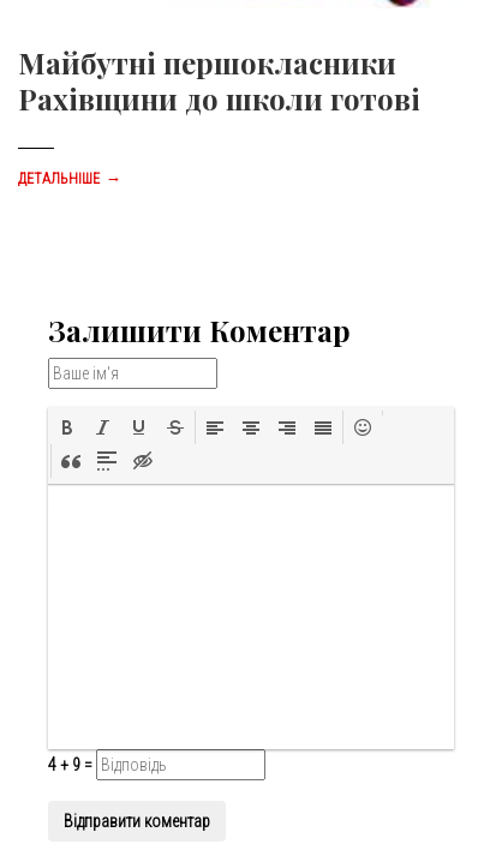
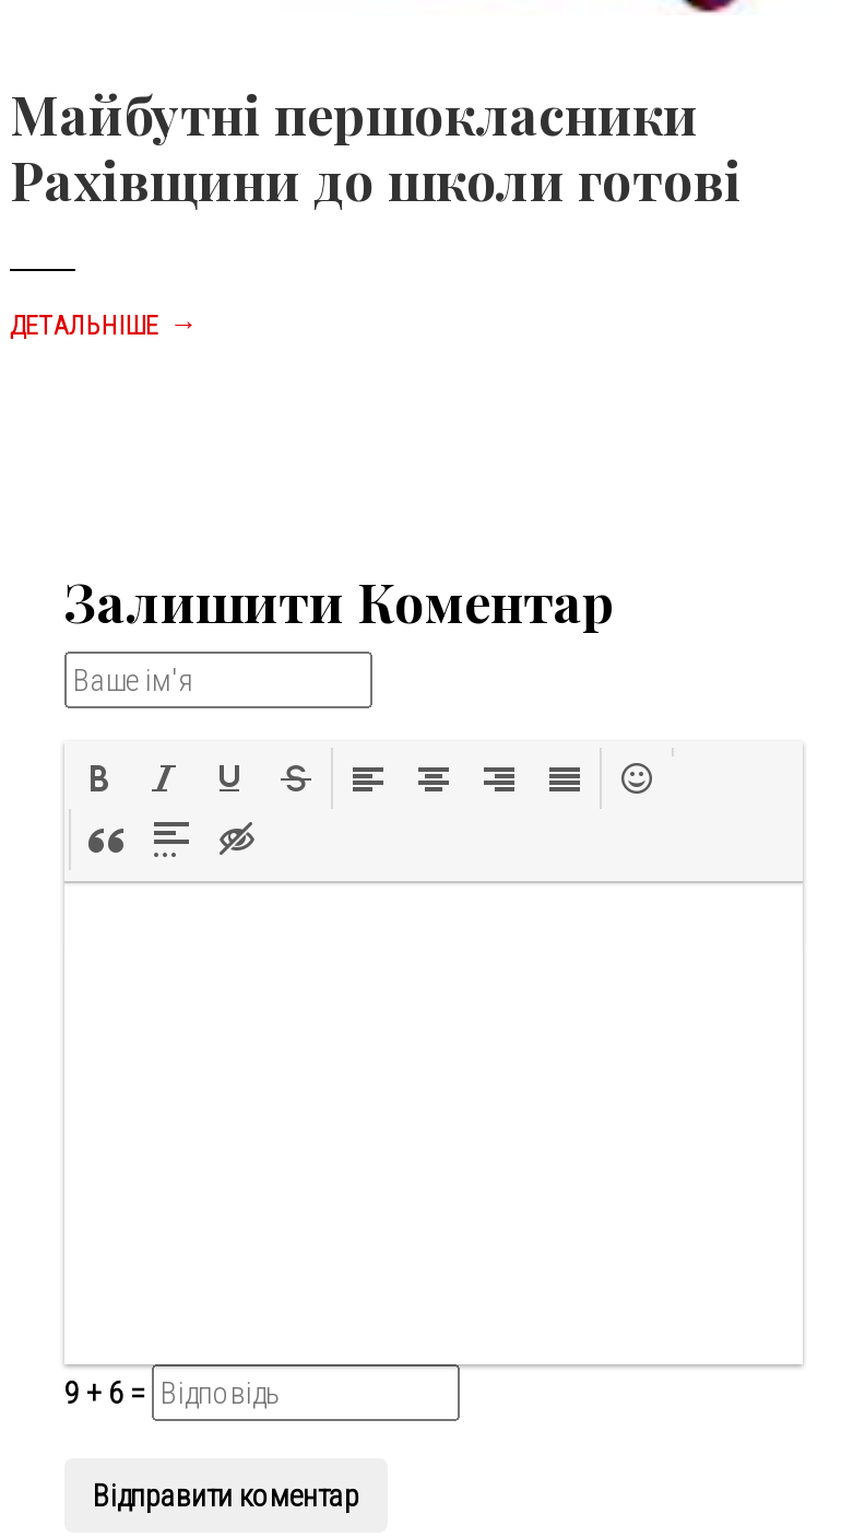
[48,756,92,775] 4 + 9 = -> [64,1376,145,1411] 9 + 6 =

